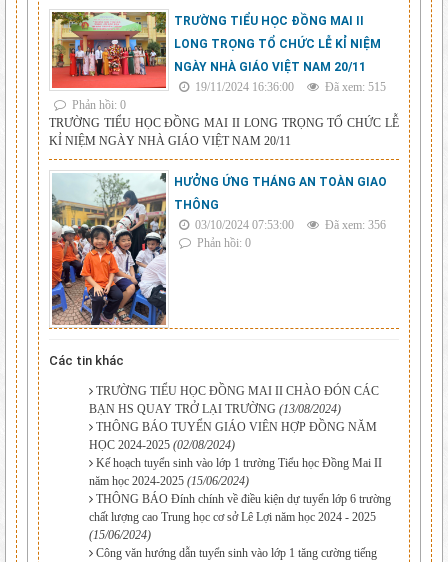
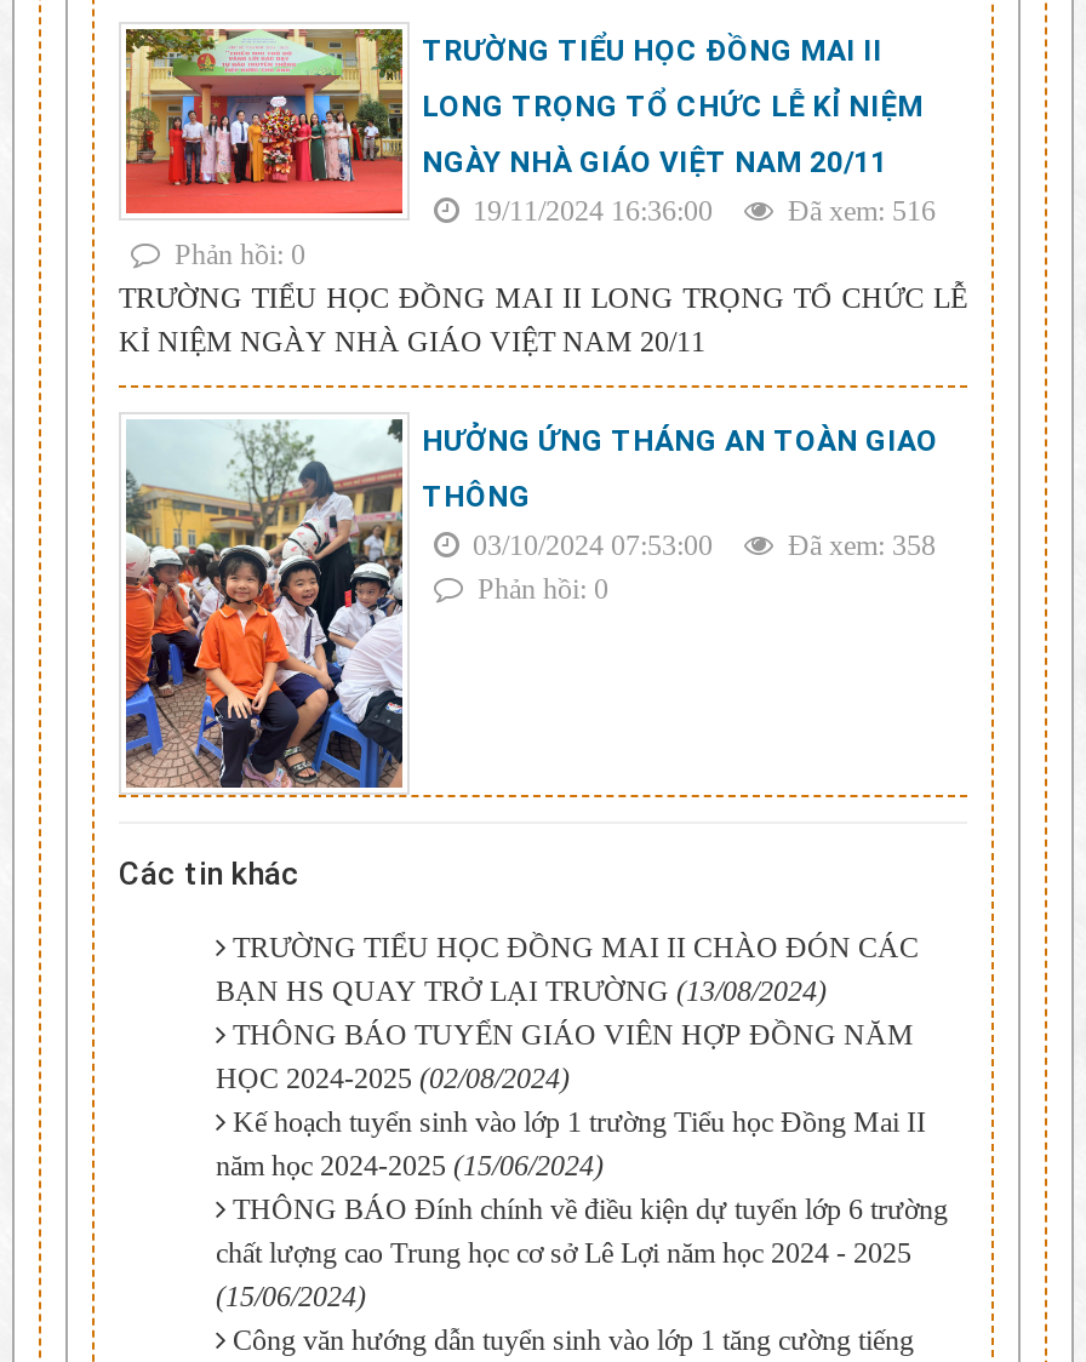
[192,80,386,94] 19/11/2024 16:36:00 Đã xem: 515 -> [465,193,936,227] 19/11/2024 16:36:00 Đã xem: 516
[192,218,386,232] 03/10/2024 07:53:00 Đã xem: 356 -> [465,527,936,561] 03/10/2024 07:53:00 Đã xem: 358

